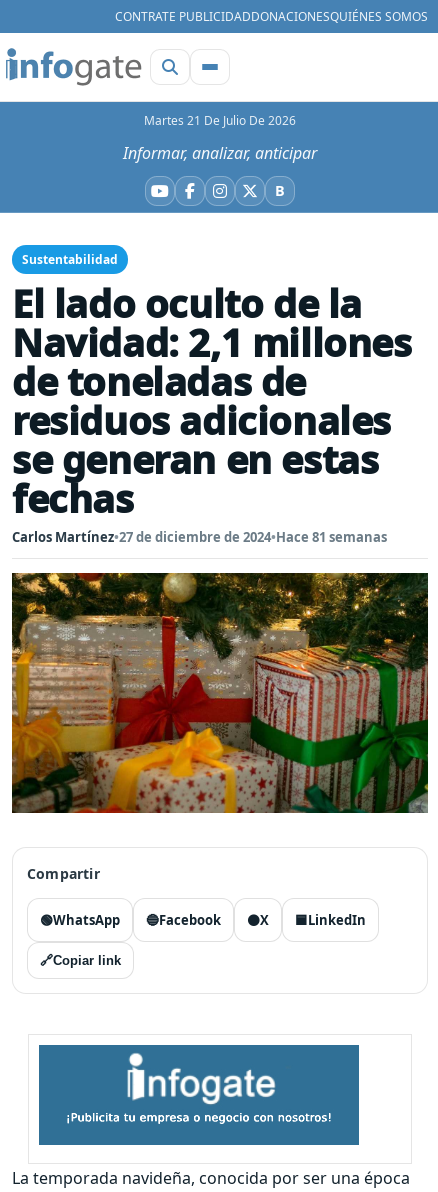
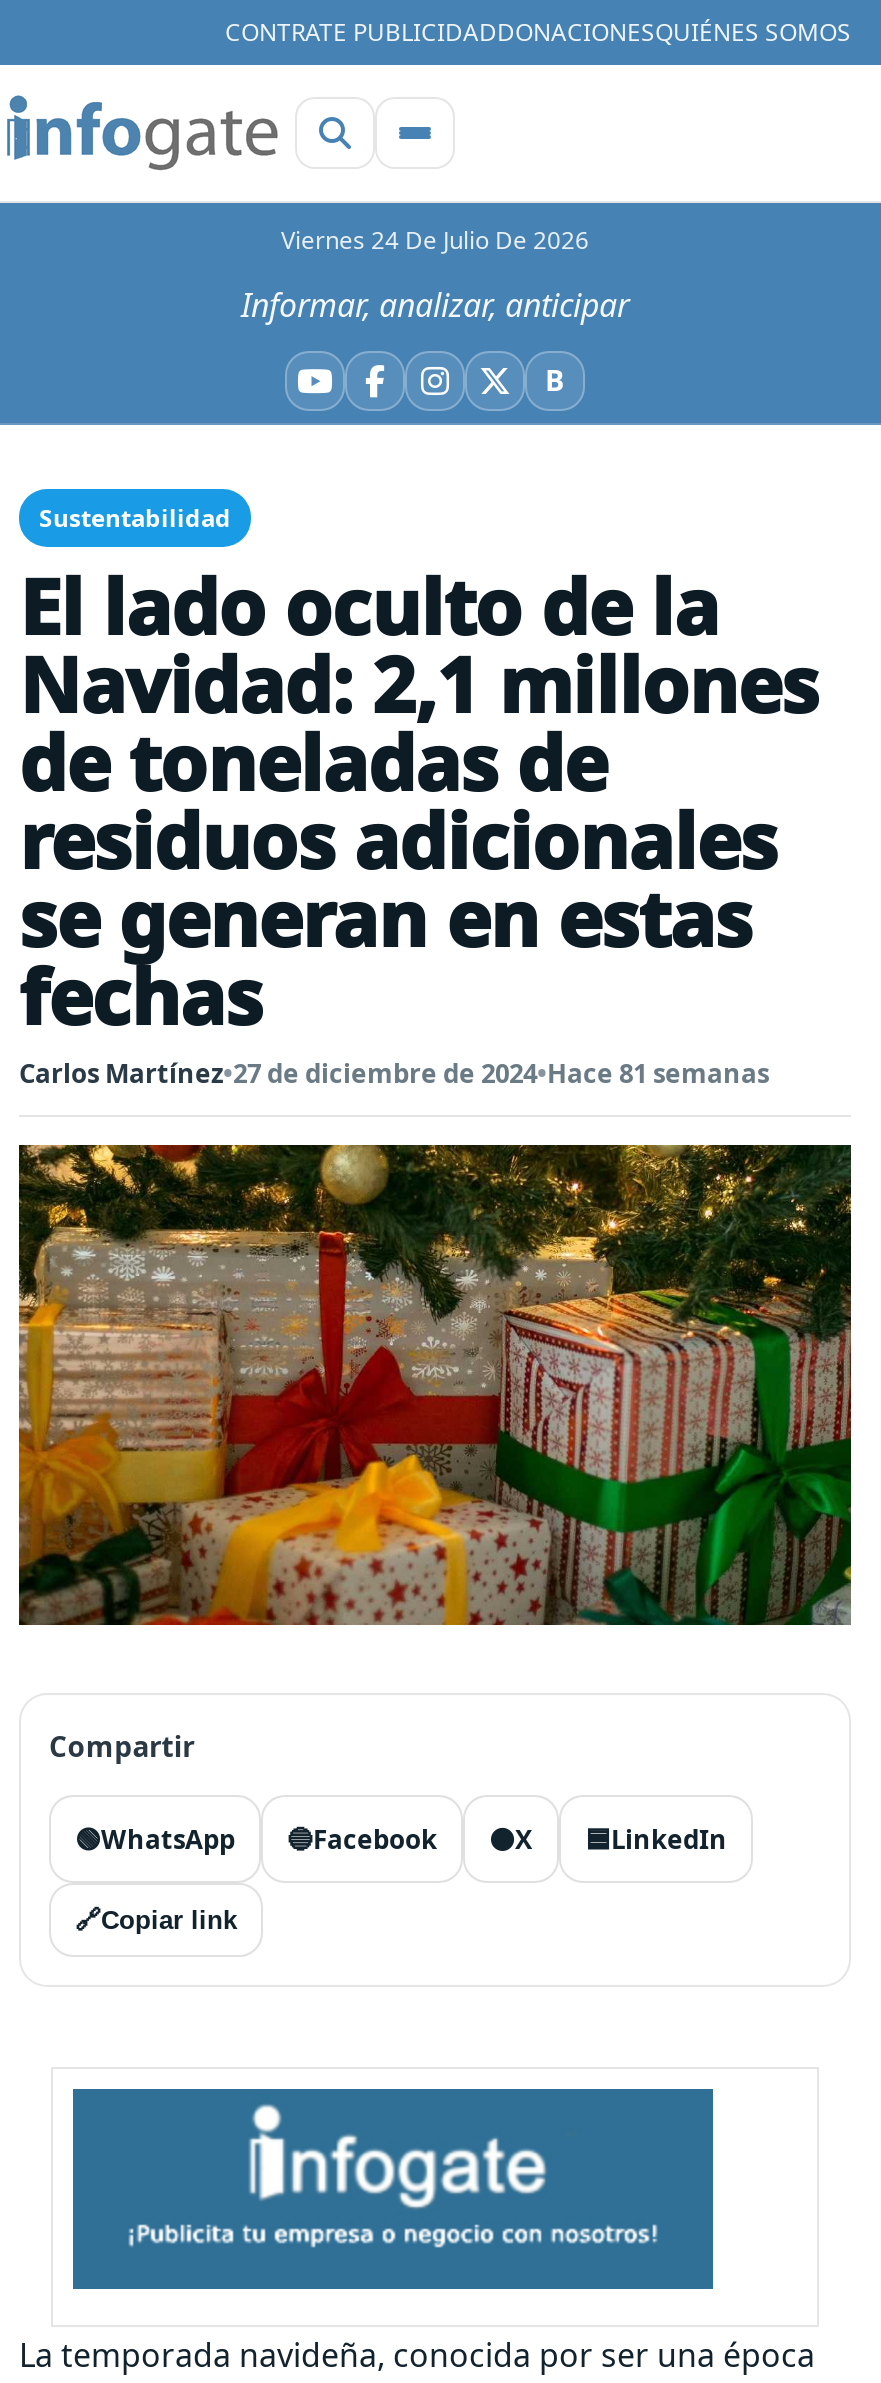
[144,112,296,129] Martes 21 De Julio De 2026 -> [281,223,589,257] Viernes 24 De Julio De 2026

